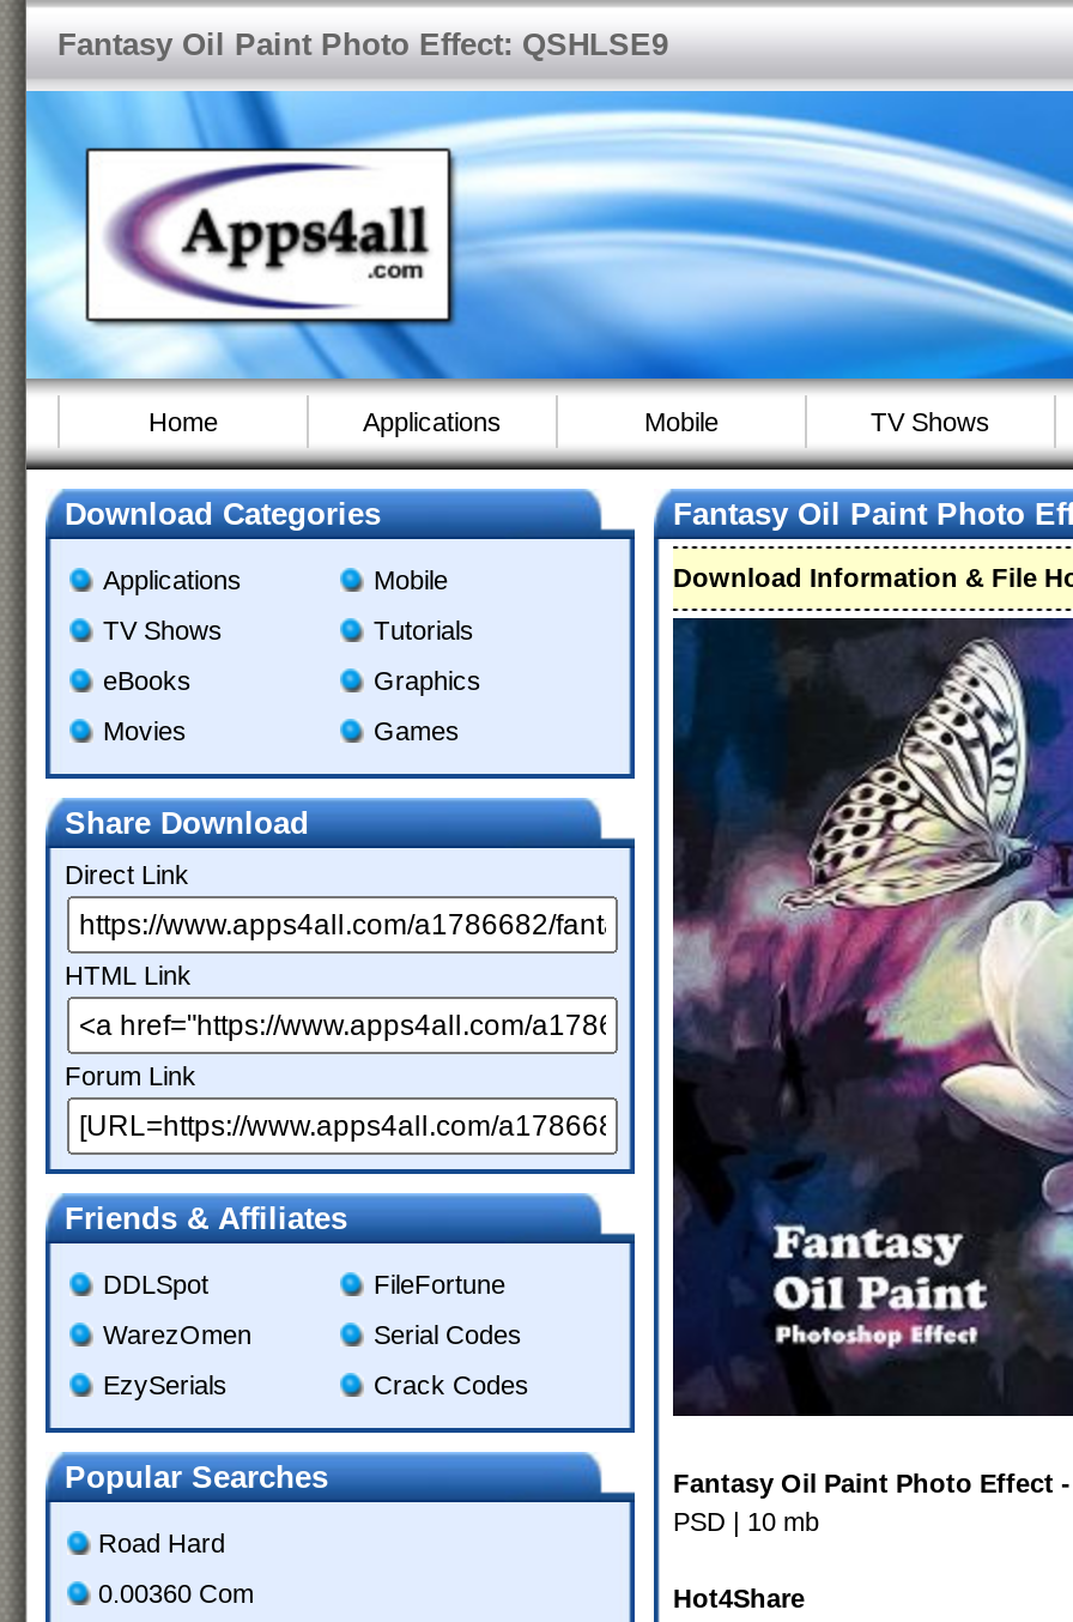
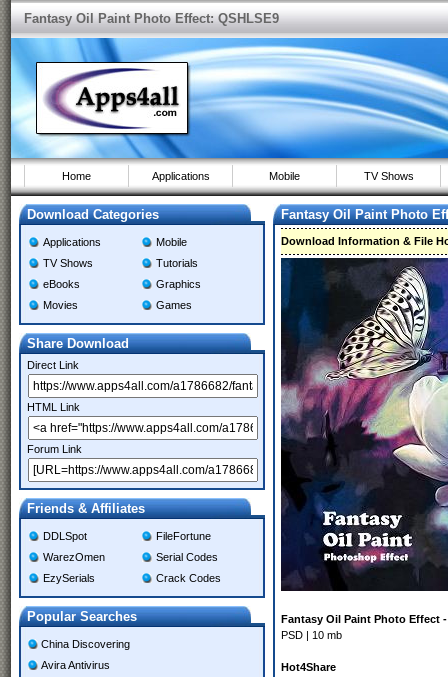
[98,1529,225,1557] Road Hard -> [41,638,130,650] China Discovering
[98,1579,254,1608] 0.00360 Com -> [41,659,110,671] Avira Antivirus

